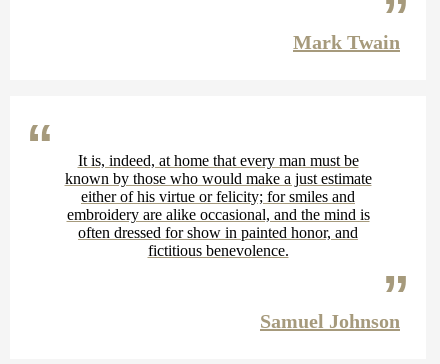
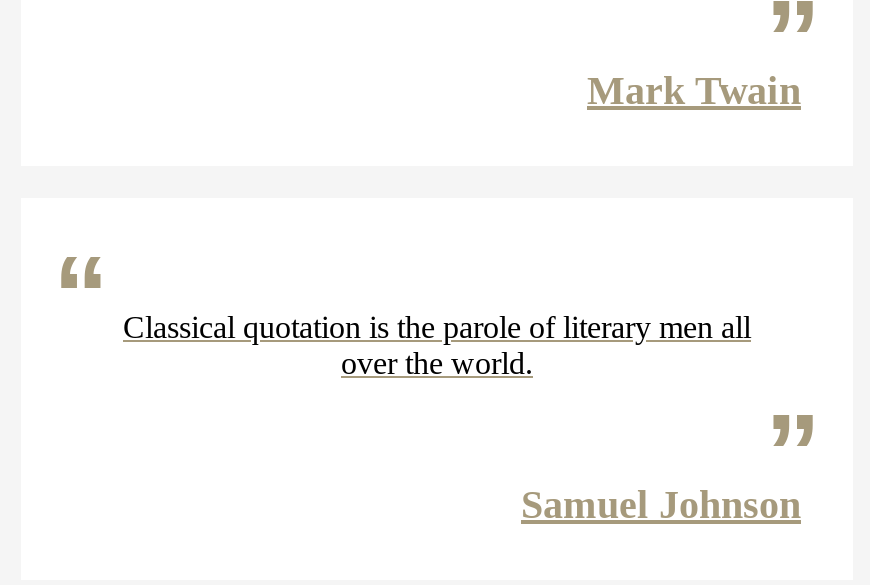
[64,152,371,259] It is, indeed, at home that every man must be | known by those who would make a just estimate | either of his virtue or felicity; for smiles and | embroidery are alike occasional, and the mind is | often dressed for show in painted honor, and | fictitious benevolence. -> [123,310,751,380] Classical quotation is the parole of literary men all | over the world.

